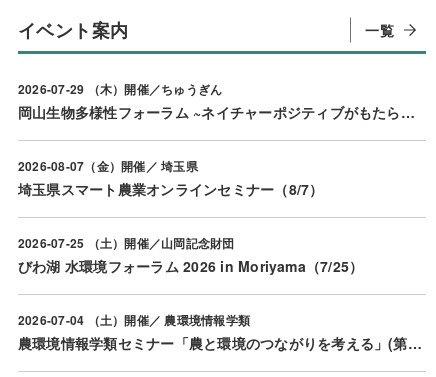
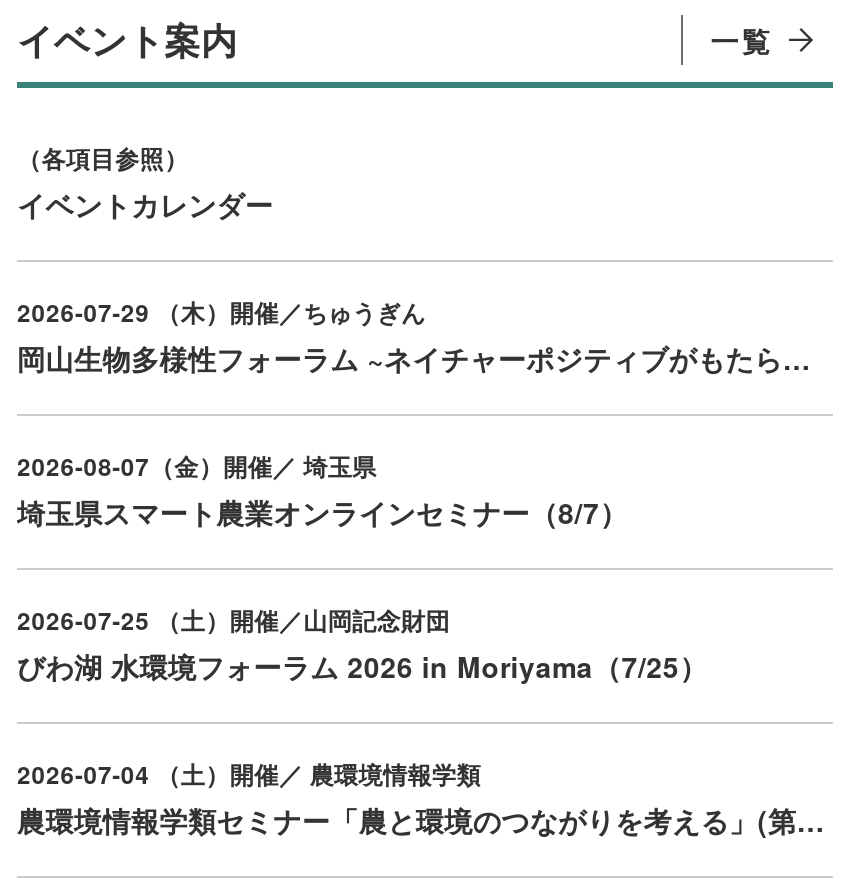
none -> [17,141,273,225] （各項目参照） | イベントカレンダー

